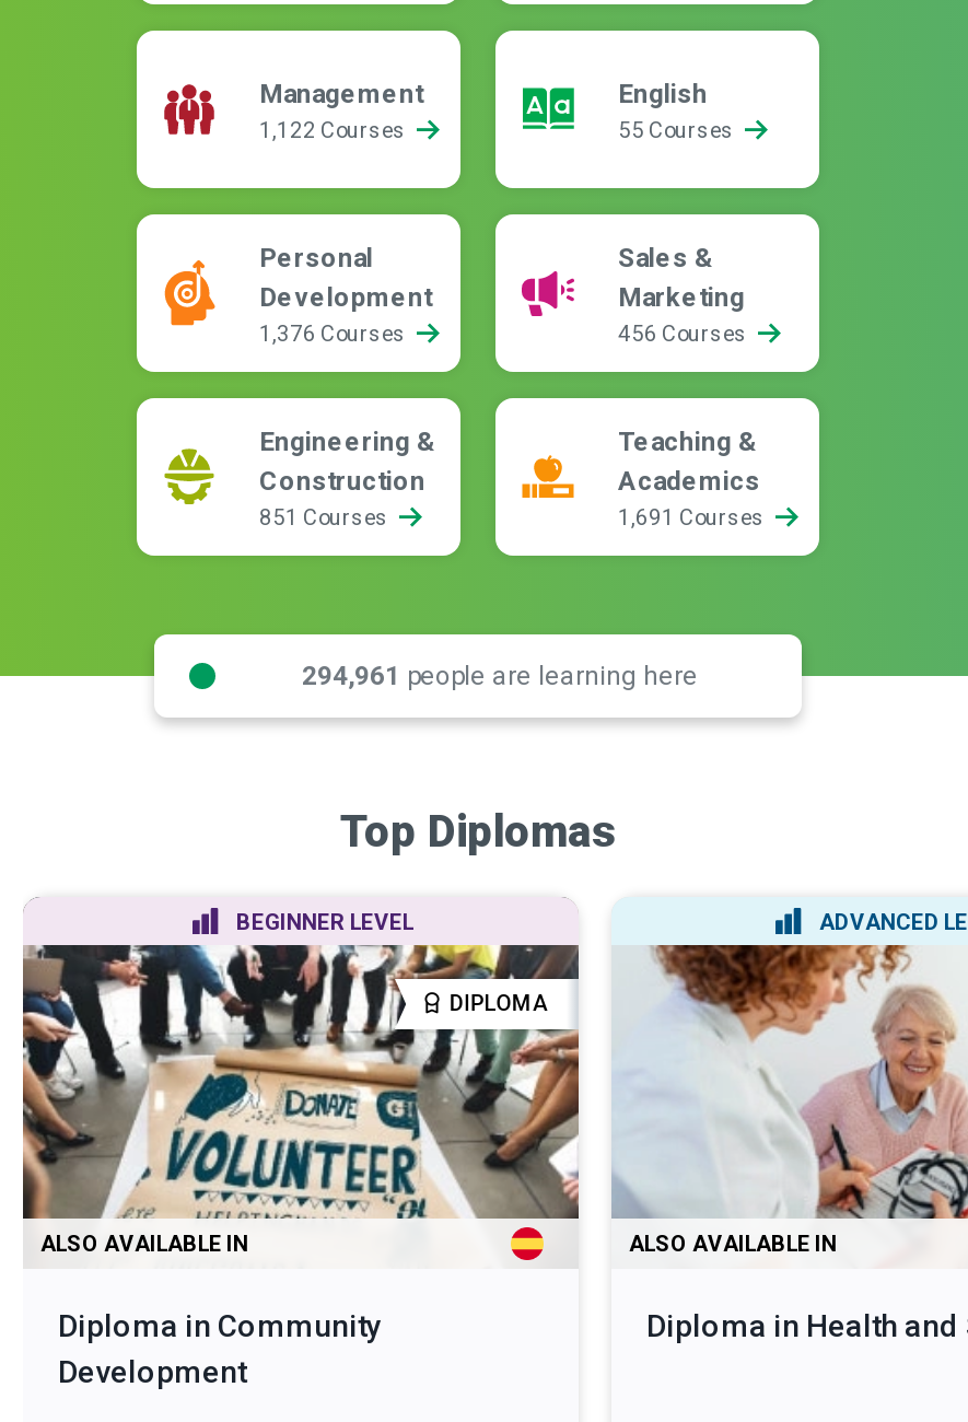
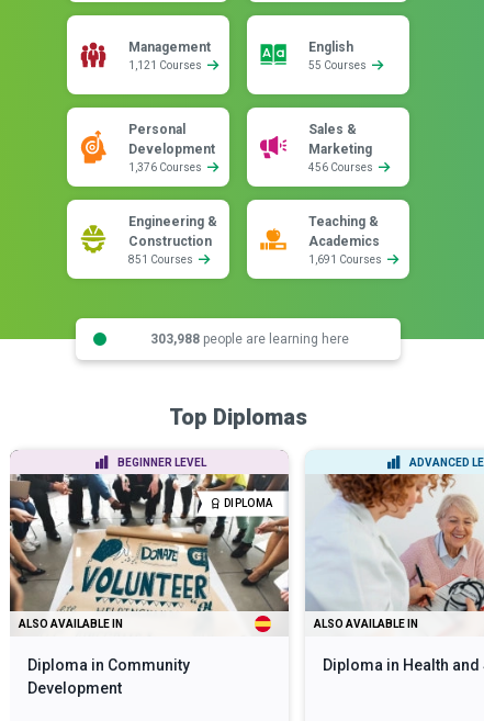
[259,118,410,142] 1,122 Courses -> [128,59,204,71] 1,121 Courses
[302,660,698,690] 294,961 people are learning here -> [150,331,348,346] 303,988 people are learning here

